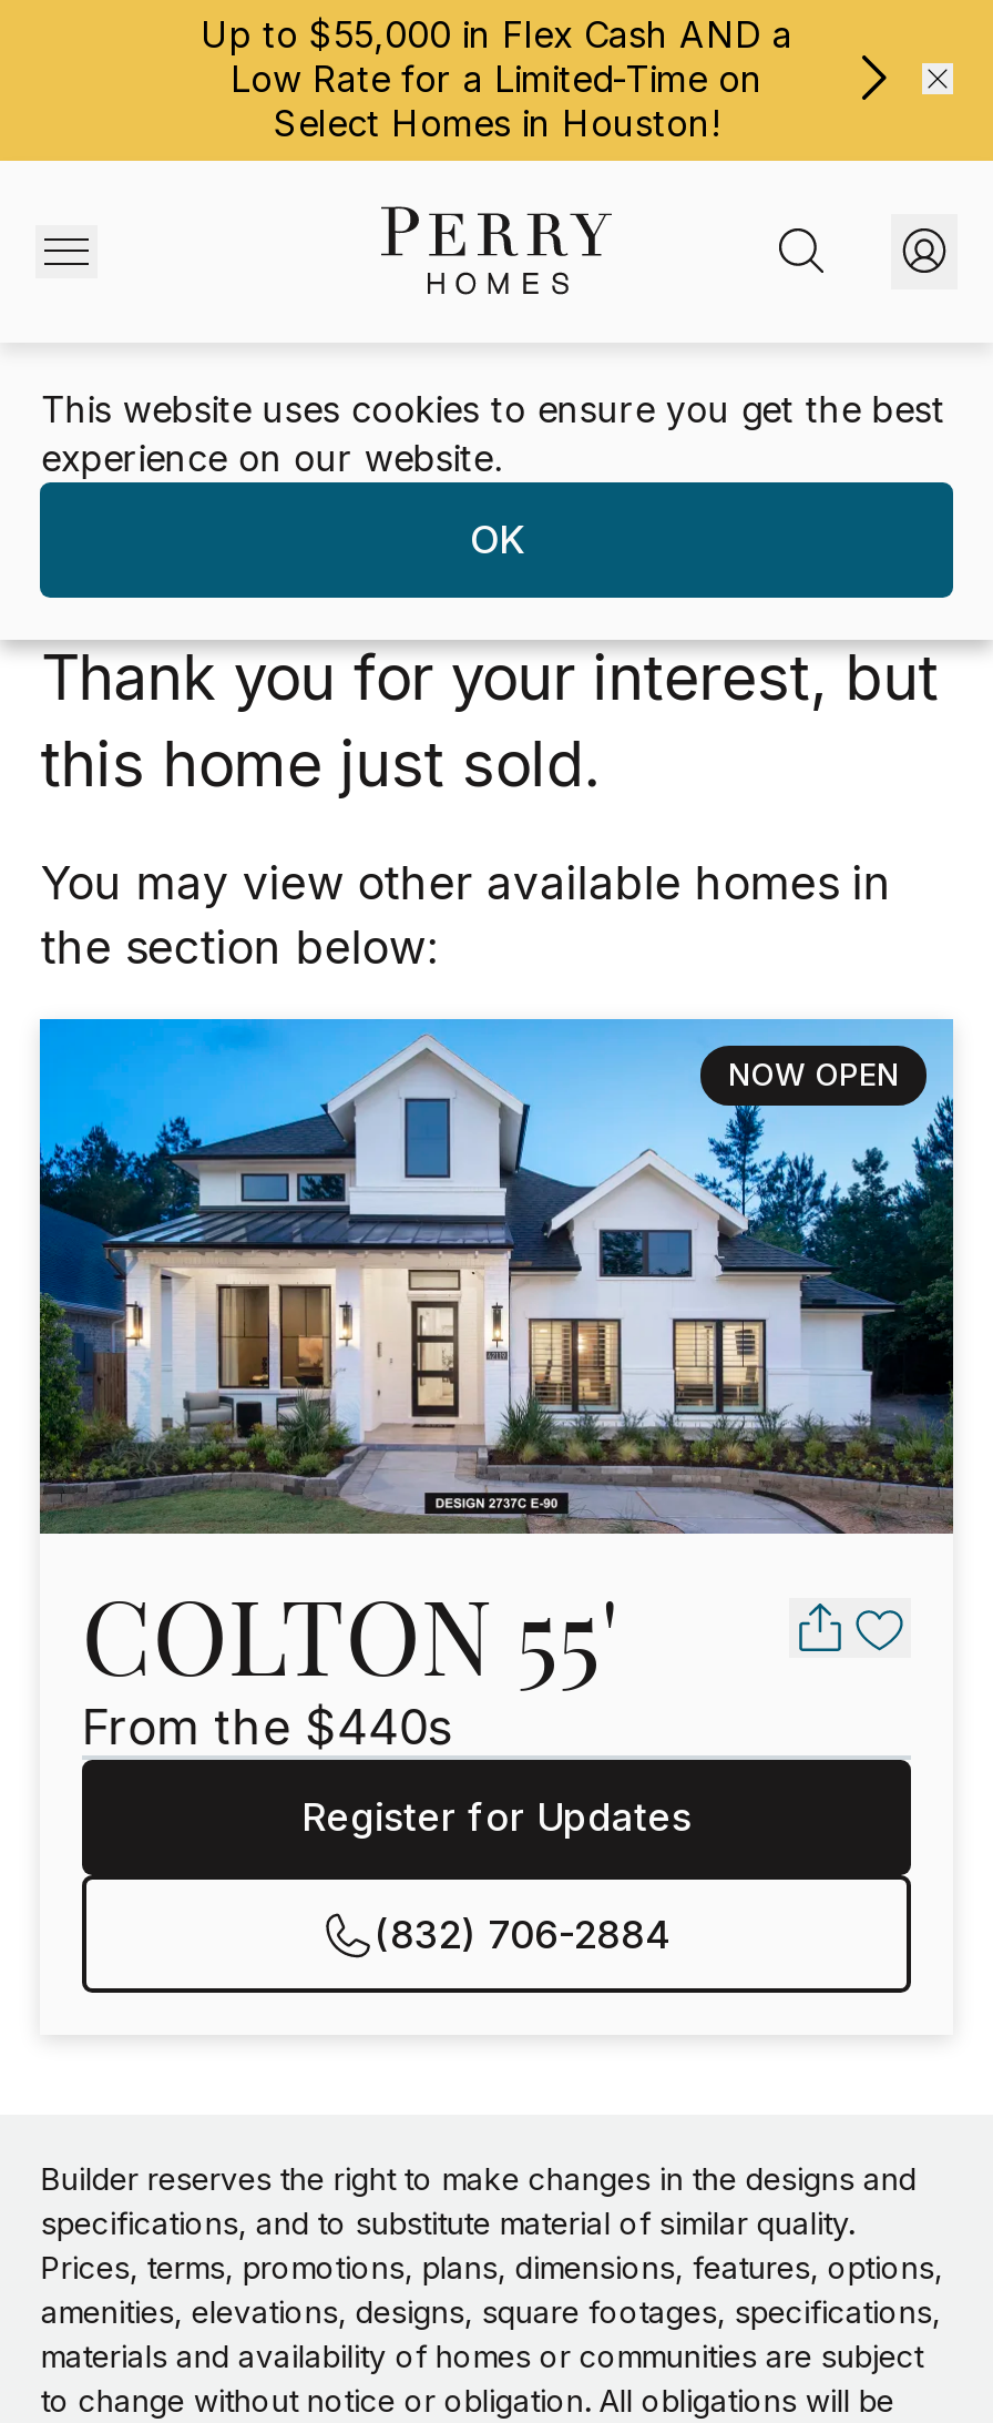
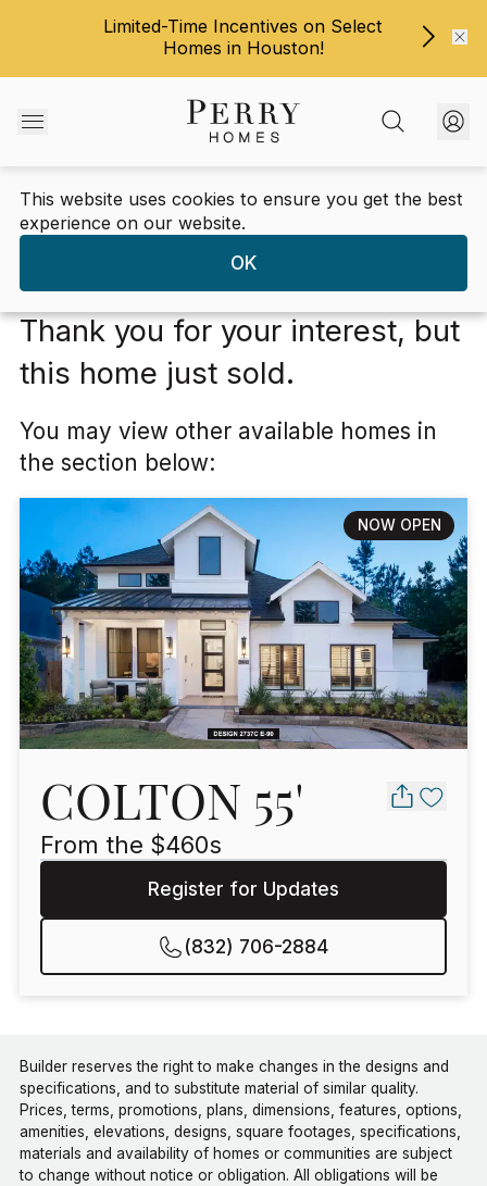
[201,12,792,145] Up to $55,000 in Flex Cash AND a | Low Rate for a Limited-Time on | Select Homes in Houston! -> [104,15,383,58] Limited-Time Incentives on Select | Homes in Houston!
[82,1699,454,1756] From the $440s -> [40,831,222,859] From the $460s

